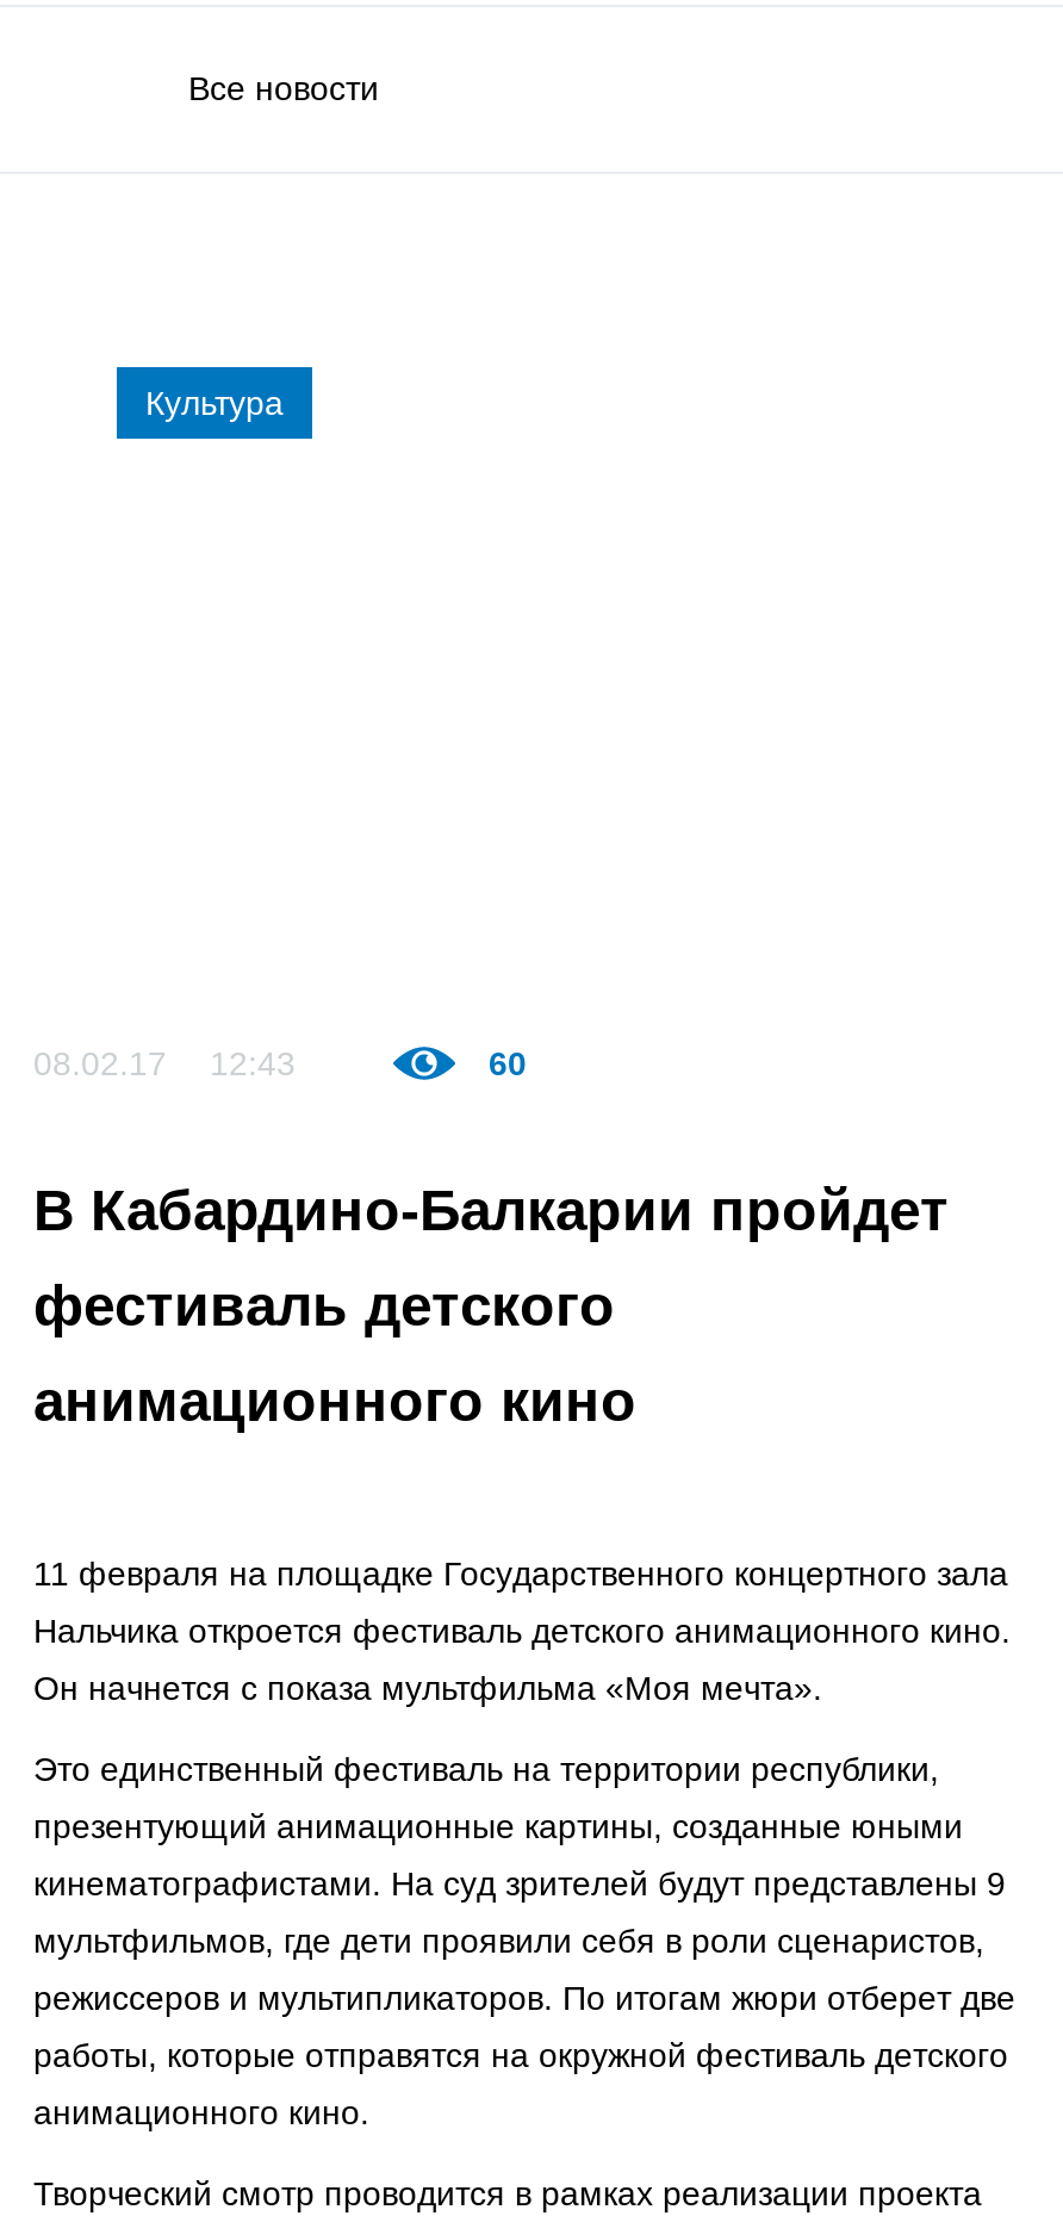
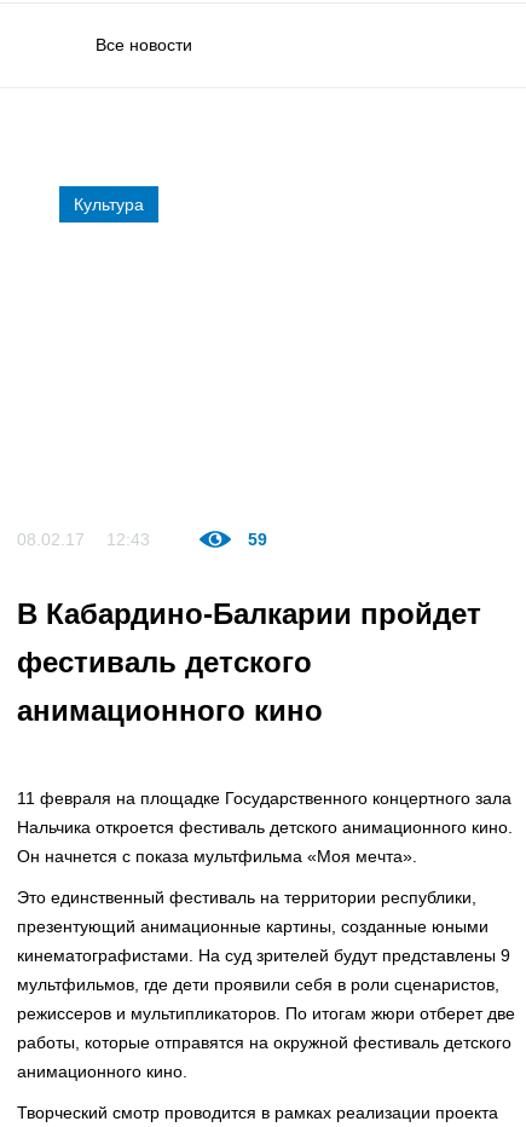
[489,1044,527,1082] 60 -> [248,529,267,549] 59

